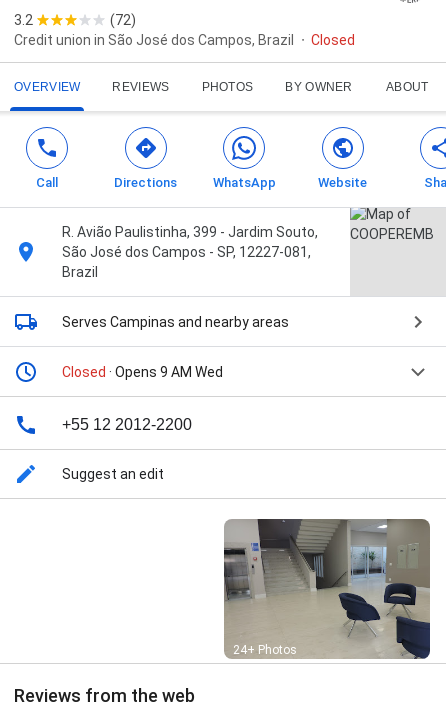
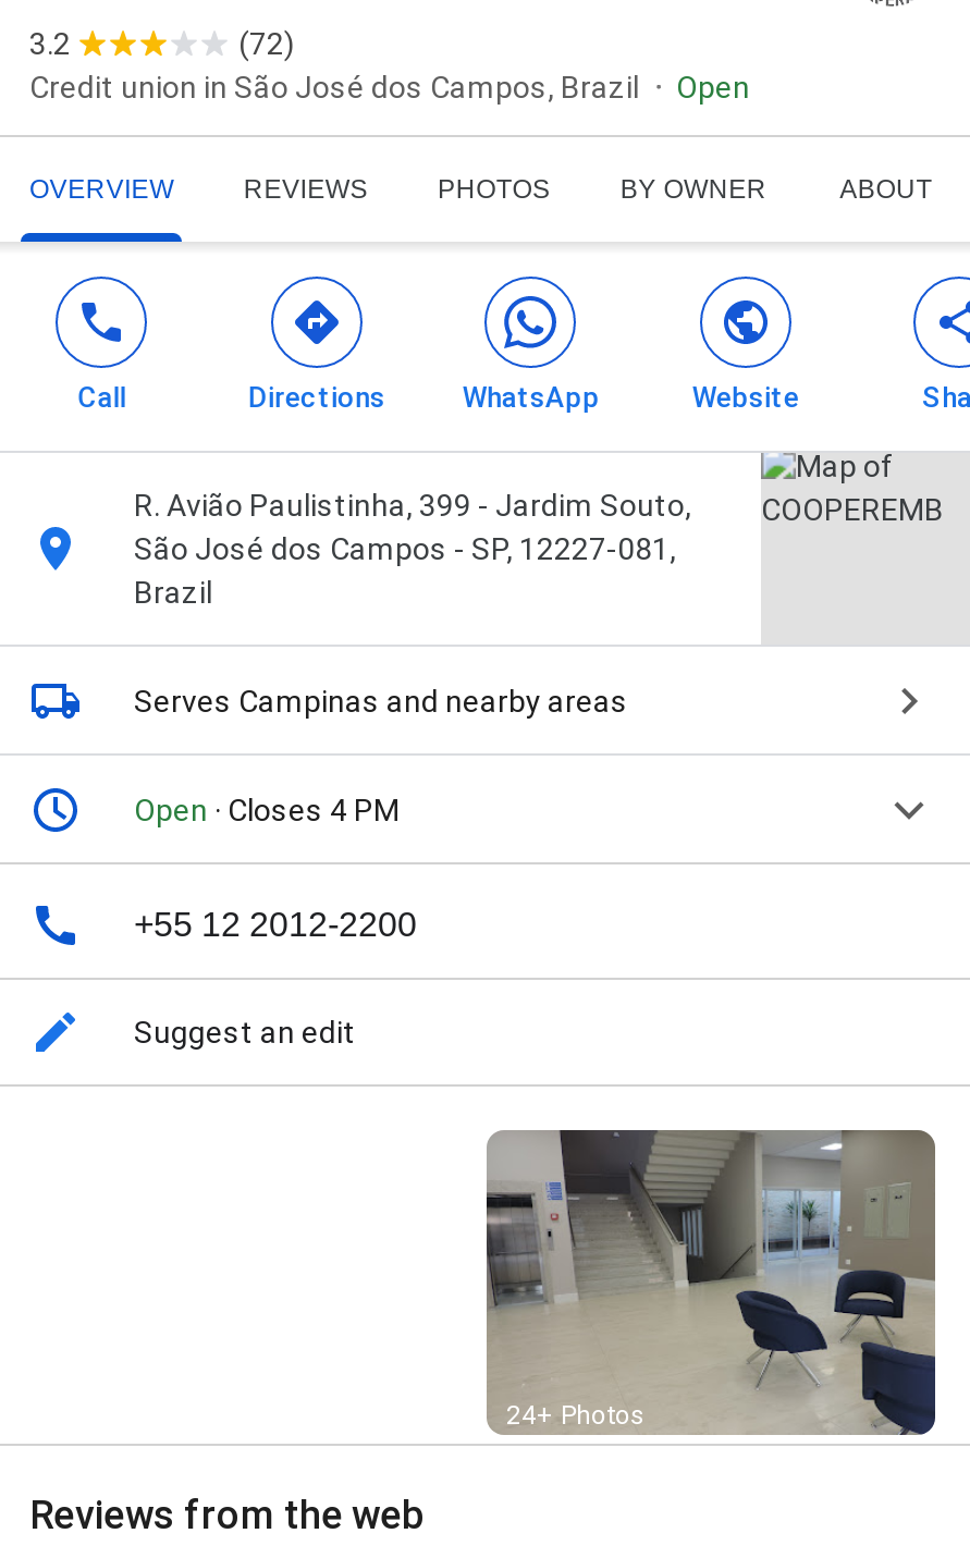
[311,32,355,48] Closed -> [676,70,750,105] Open
[62,364,223,380] Closed · Opens 9 AM Wed -> [134,793,400,828] Open · Closes 4 PM

